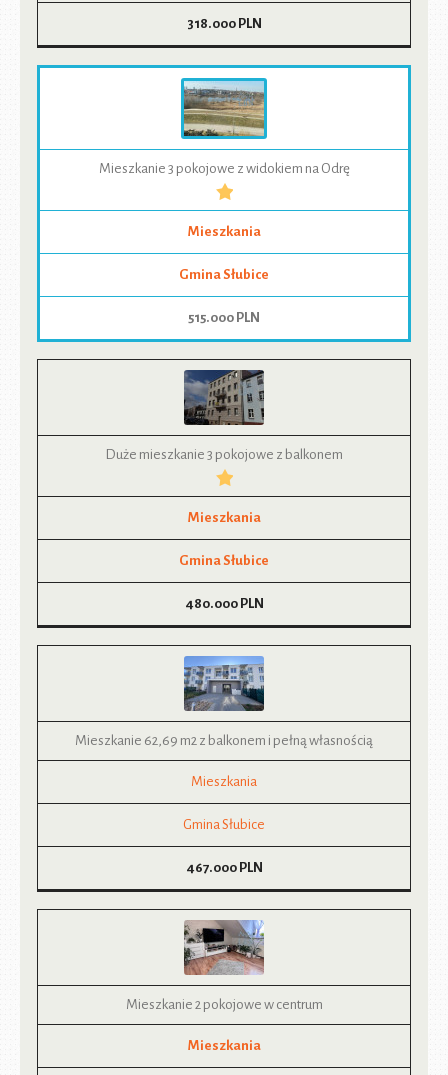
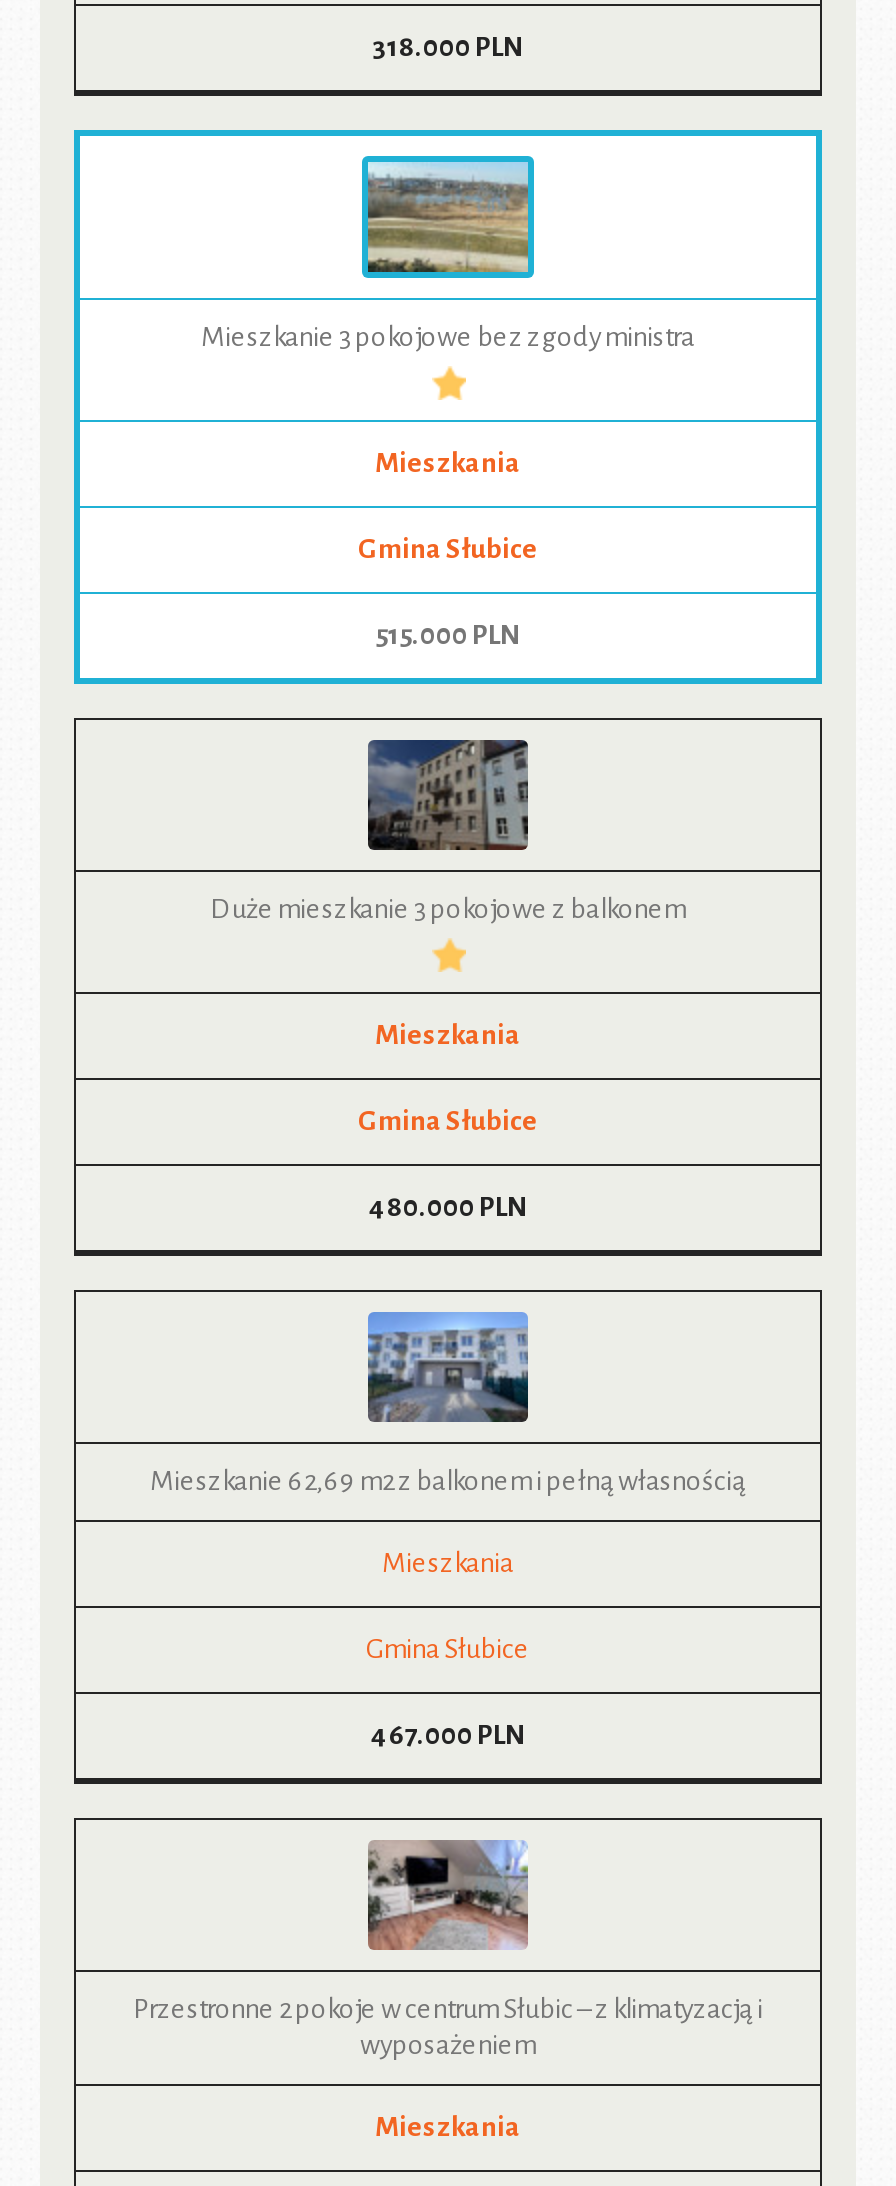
[98,161,349,176] Mieszkanie 3 pokojowe z widokiem na Odrę -> [201,321,695,351] Mieszkanie 3 pokojowe bez zgody ministra
[125,997,322,1012] Mieszkanie 2 pokojowe w centrum -> [133,1993,763,2059] Przestronne 2 pokoje w centrum Słubic – z klimatyzacją i | wyposażeniem

